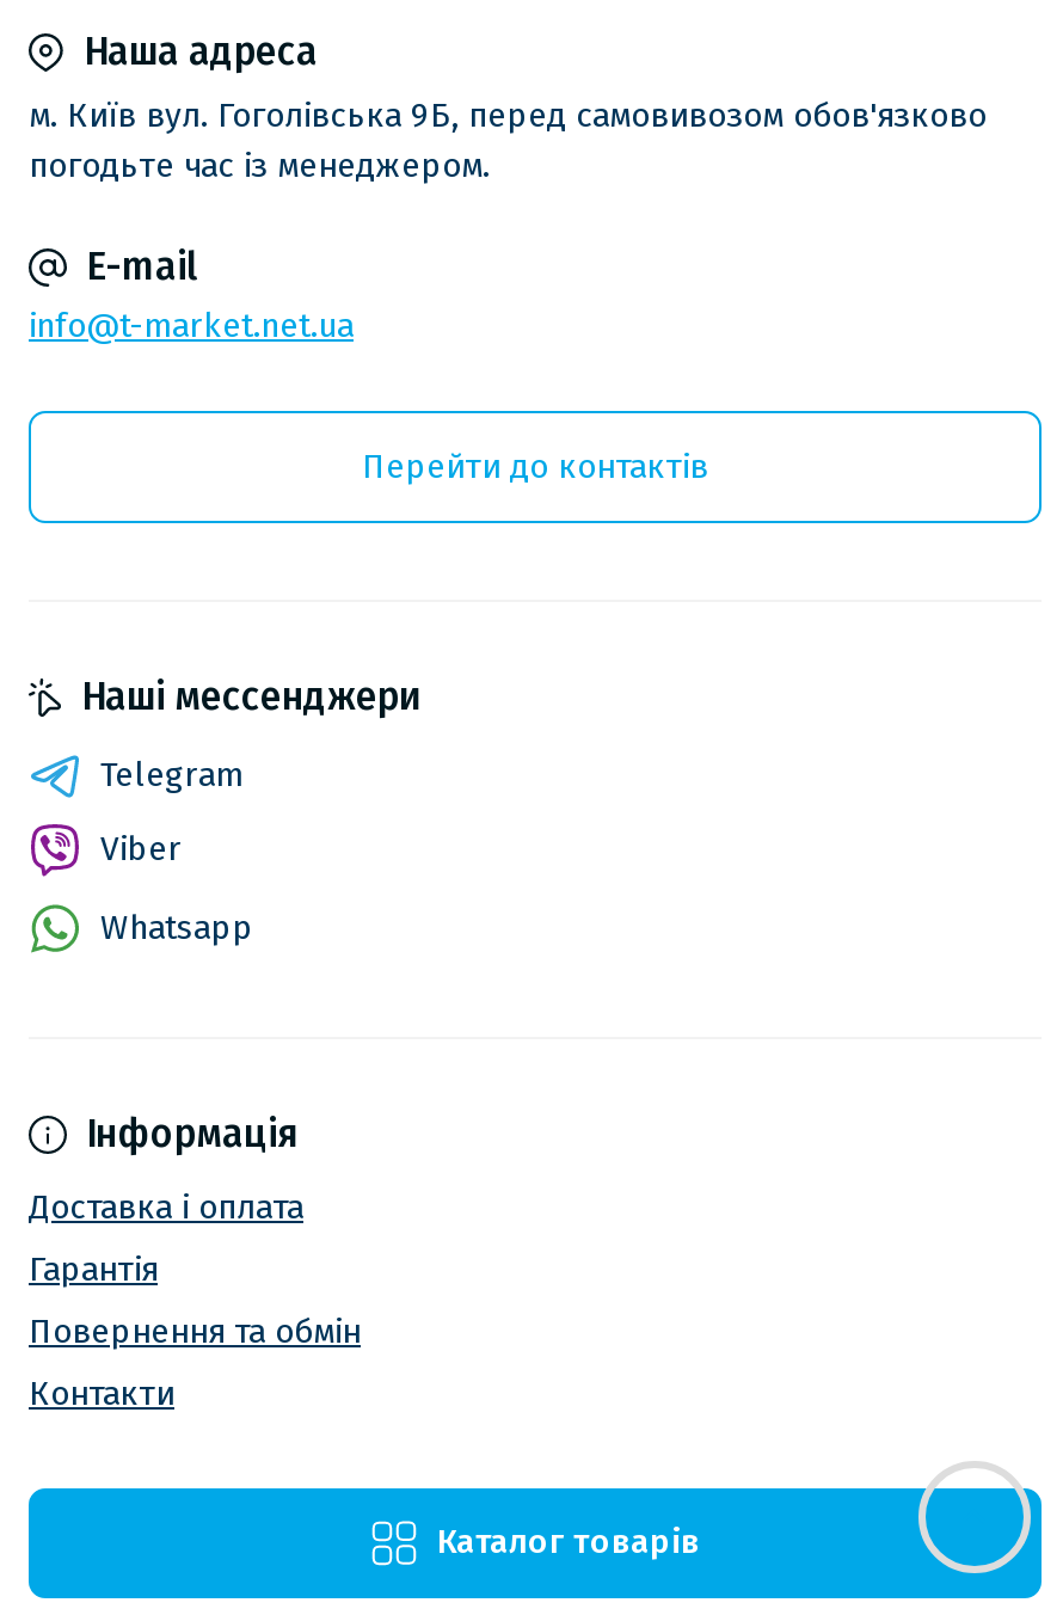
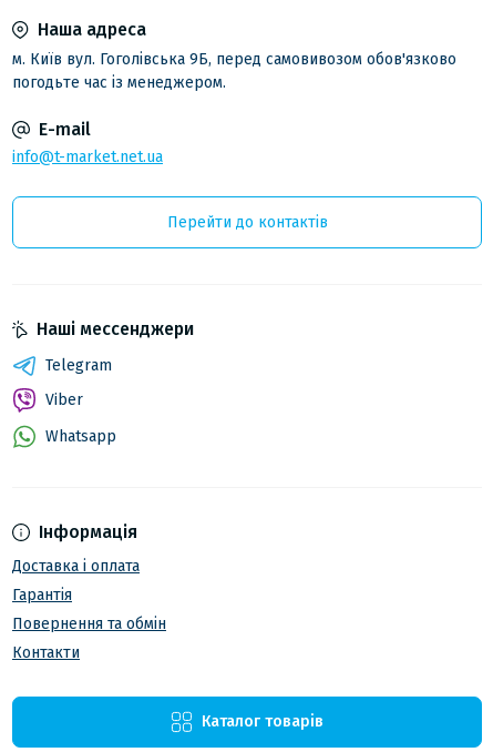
[915,1488,1034,1577] [image] -> none

